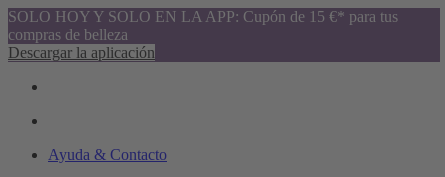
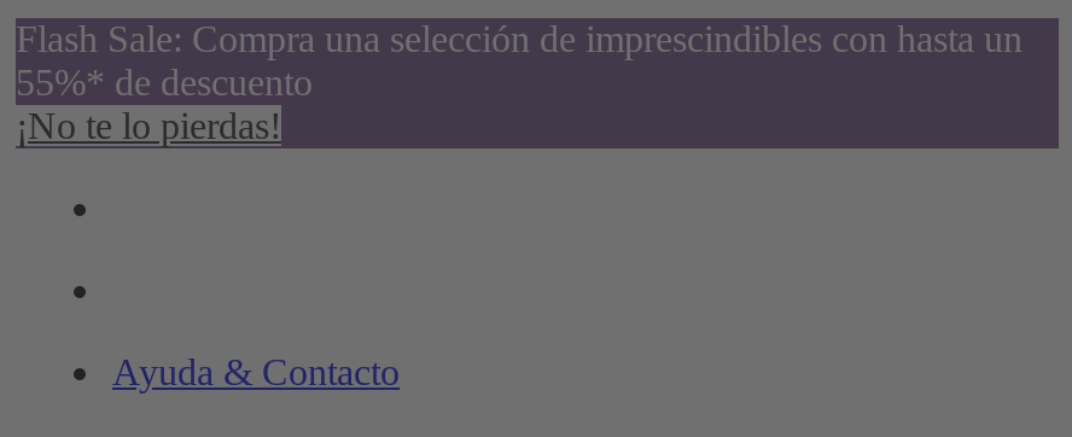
[8,8,398,61] SOLO HOY Y SOLO EN LA APP: Cupón de 15 €* para tus | compras de belleza | Descargar la aplicación -> [16,18,1023,146] Flash Sale: Compra una selección de imprescindibles con hasta un | 55%* de descuento | ¡No te lo pierdas!

